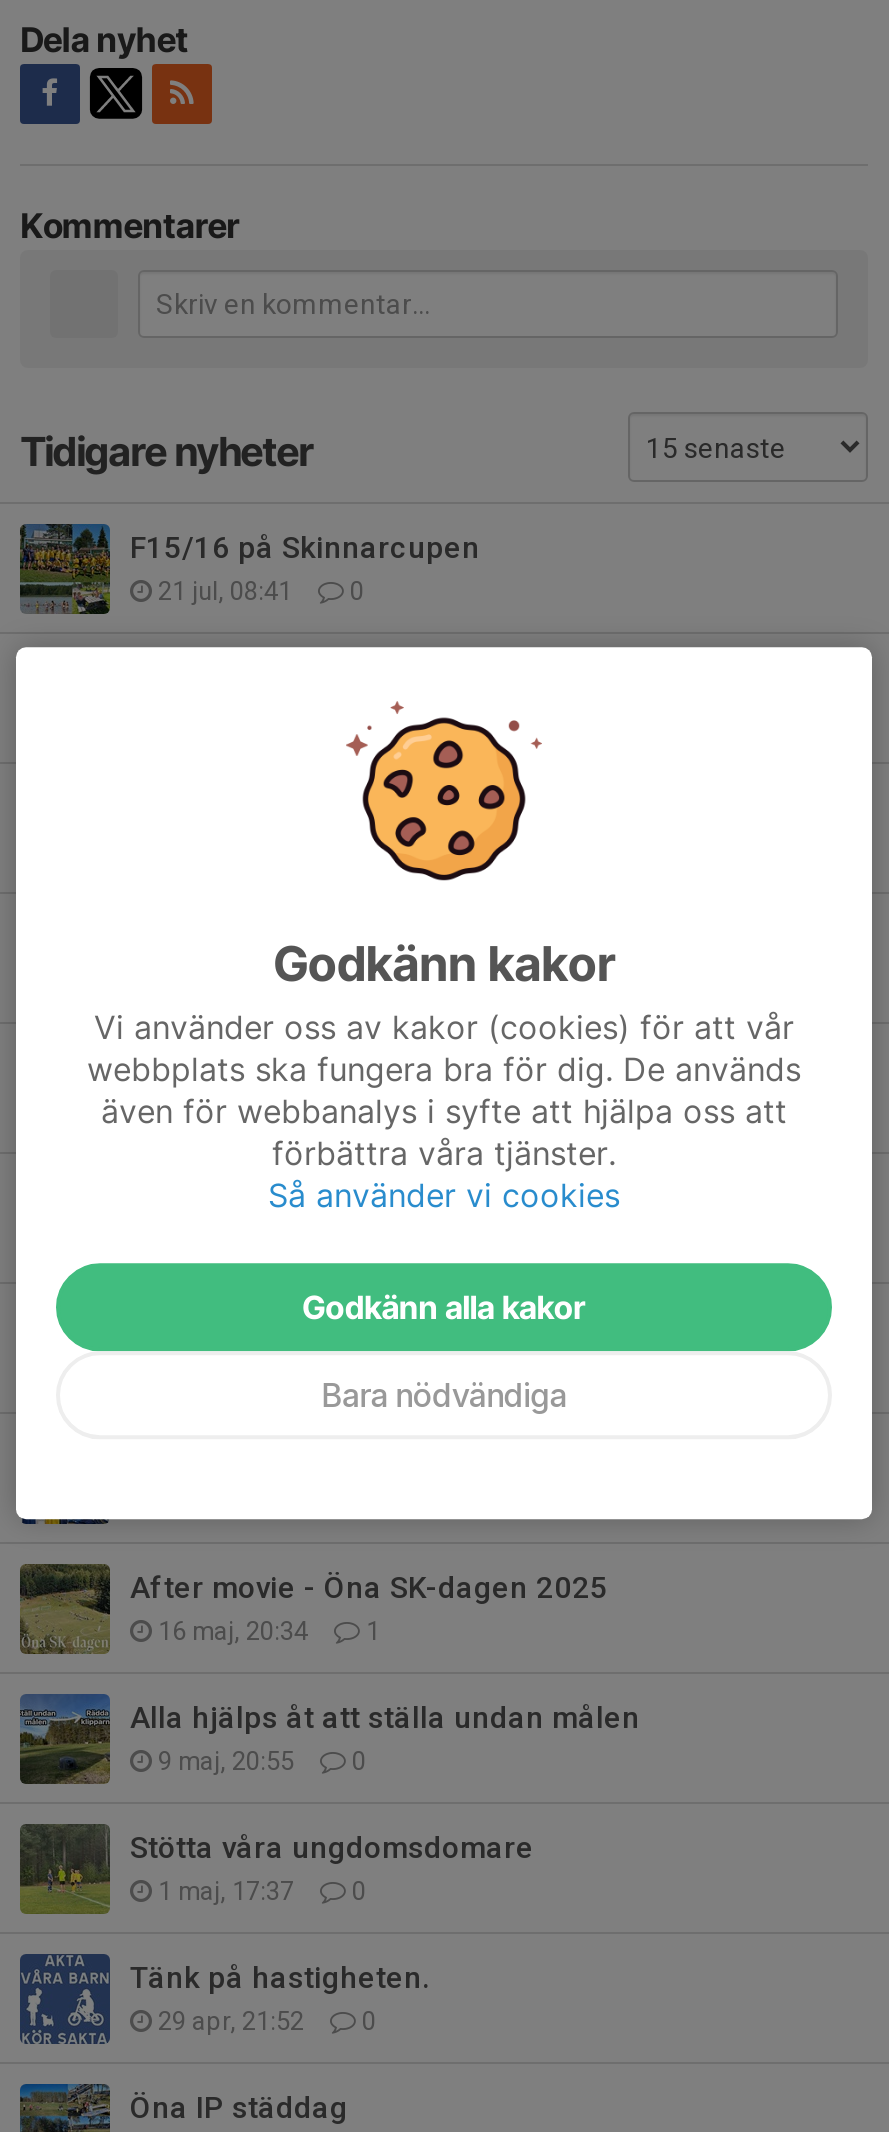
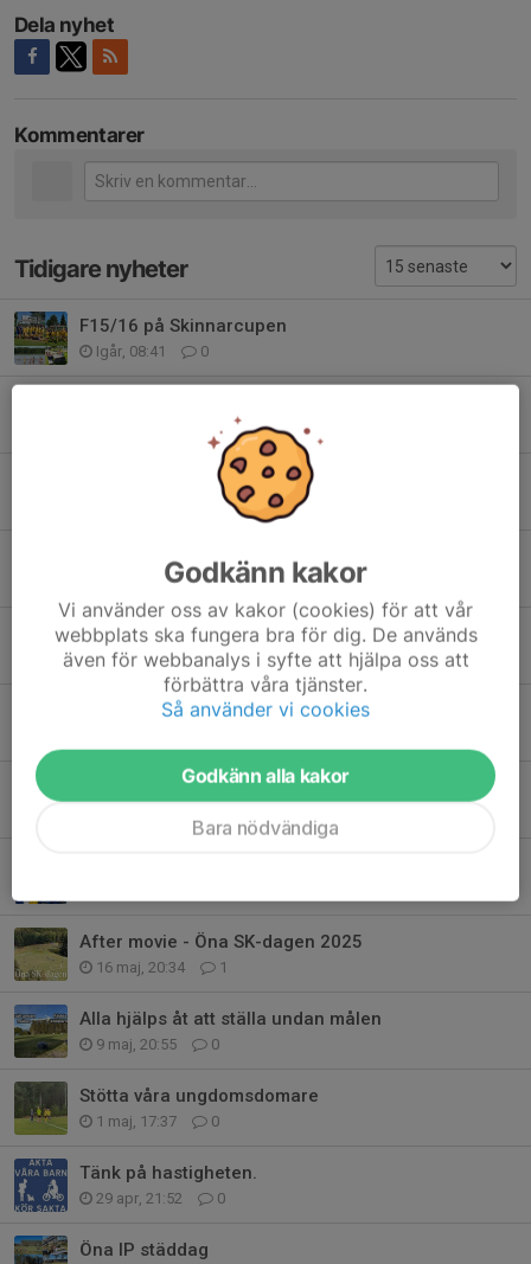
[152,576,364,606] 21 jul, 08:41 0 -> [92,342,209,360] Igår, 08:41 0

